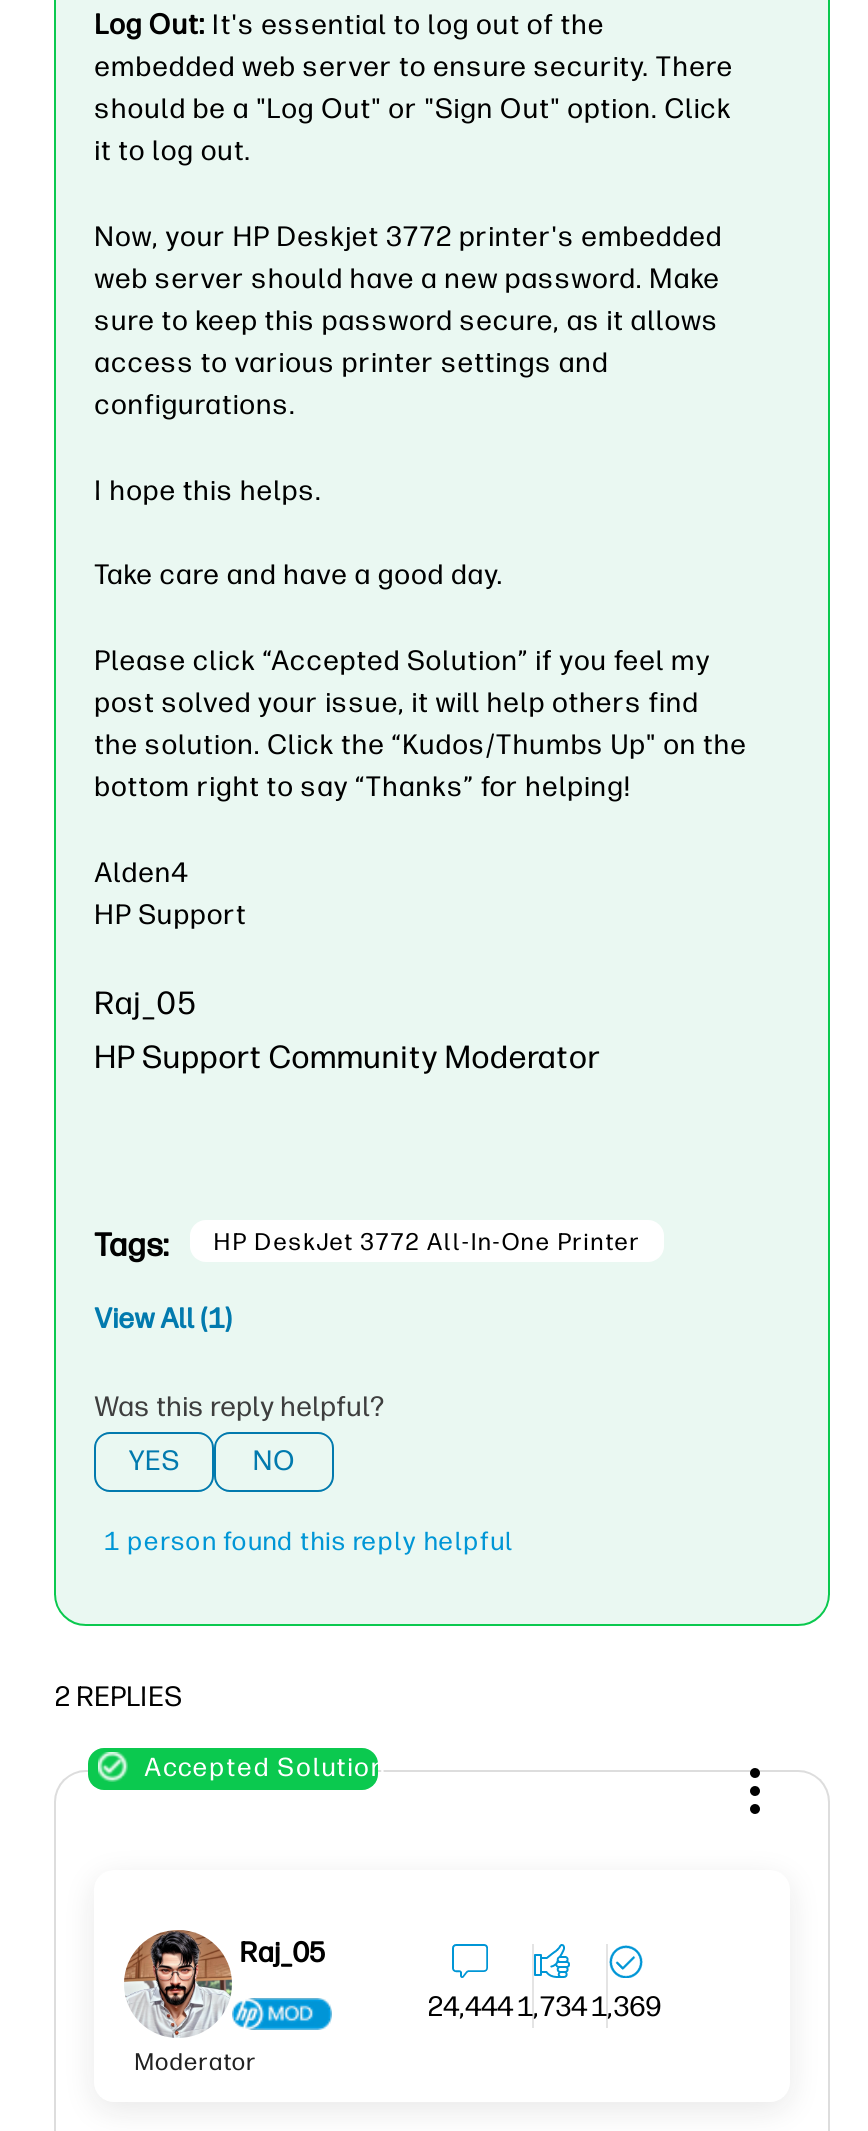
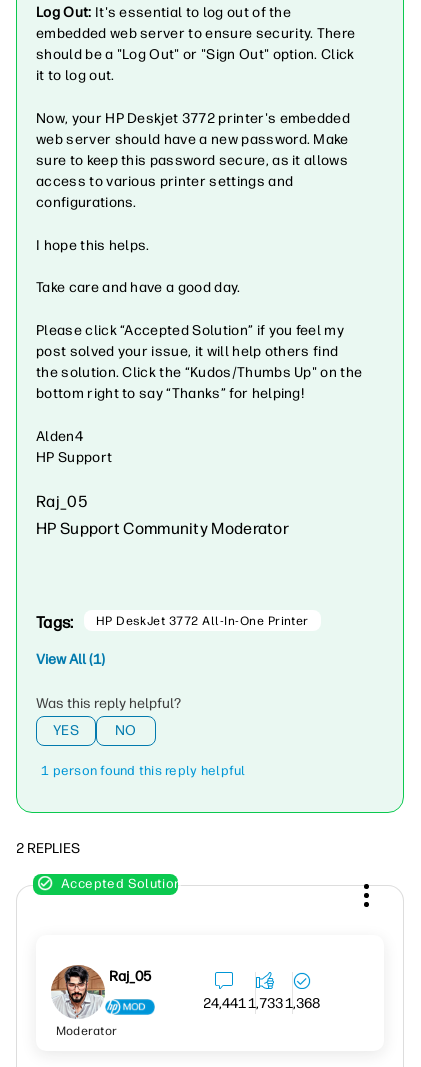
[427,1991,661,2025] 24,444 1,734 1,369 -> [202,995,319,1012] 24,441 1,733 1,368

